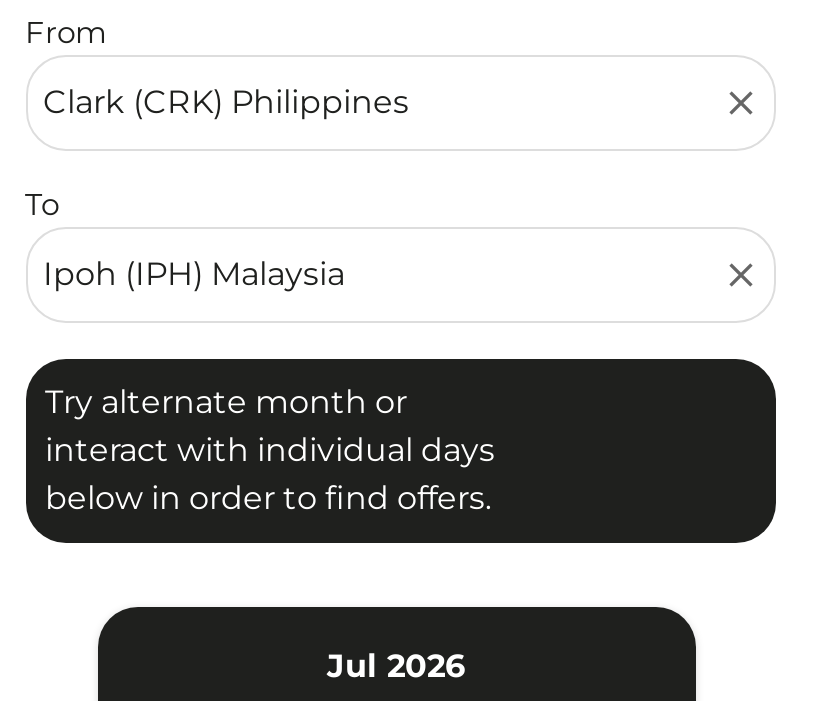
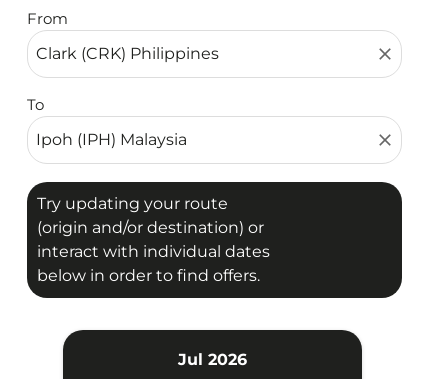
[45,383,495,469] Try alternate month or | interact with individual days -> [36,194,269,261] Try updating your route | (origin and/or destination) or | interact with individual dates

